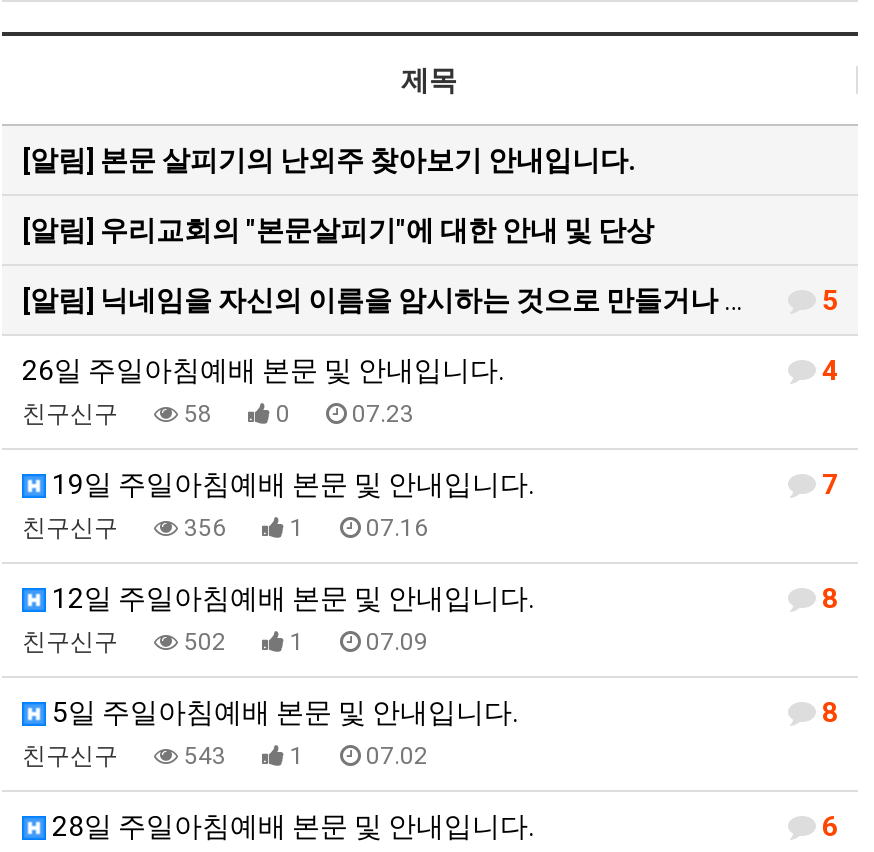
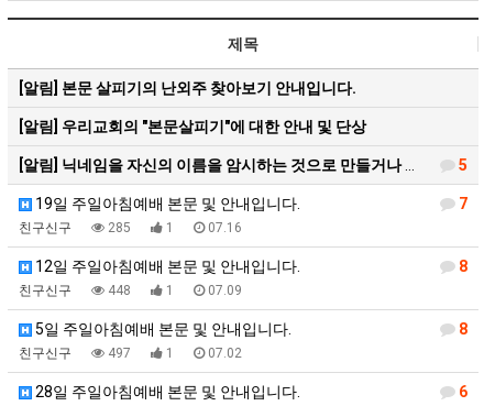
[22,354,838,428] 4 | 26일 주일아침예배 본문 및 안내입니다. | 친구신구 | 58 | 0 | 07.23 -> none
[178,514,226,542] 356 -> [105,220,131,235] 285
[178,628,226,656] 502 -> [105,283,131,298] 448
[178,742,226,770] 543 -> [105,345,131,361] 497

